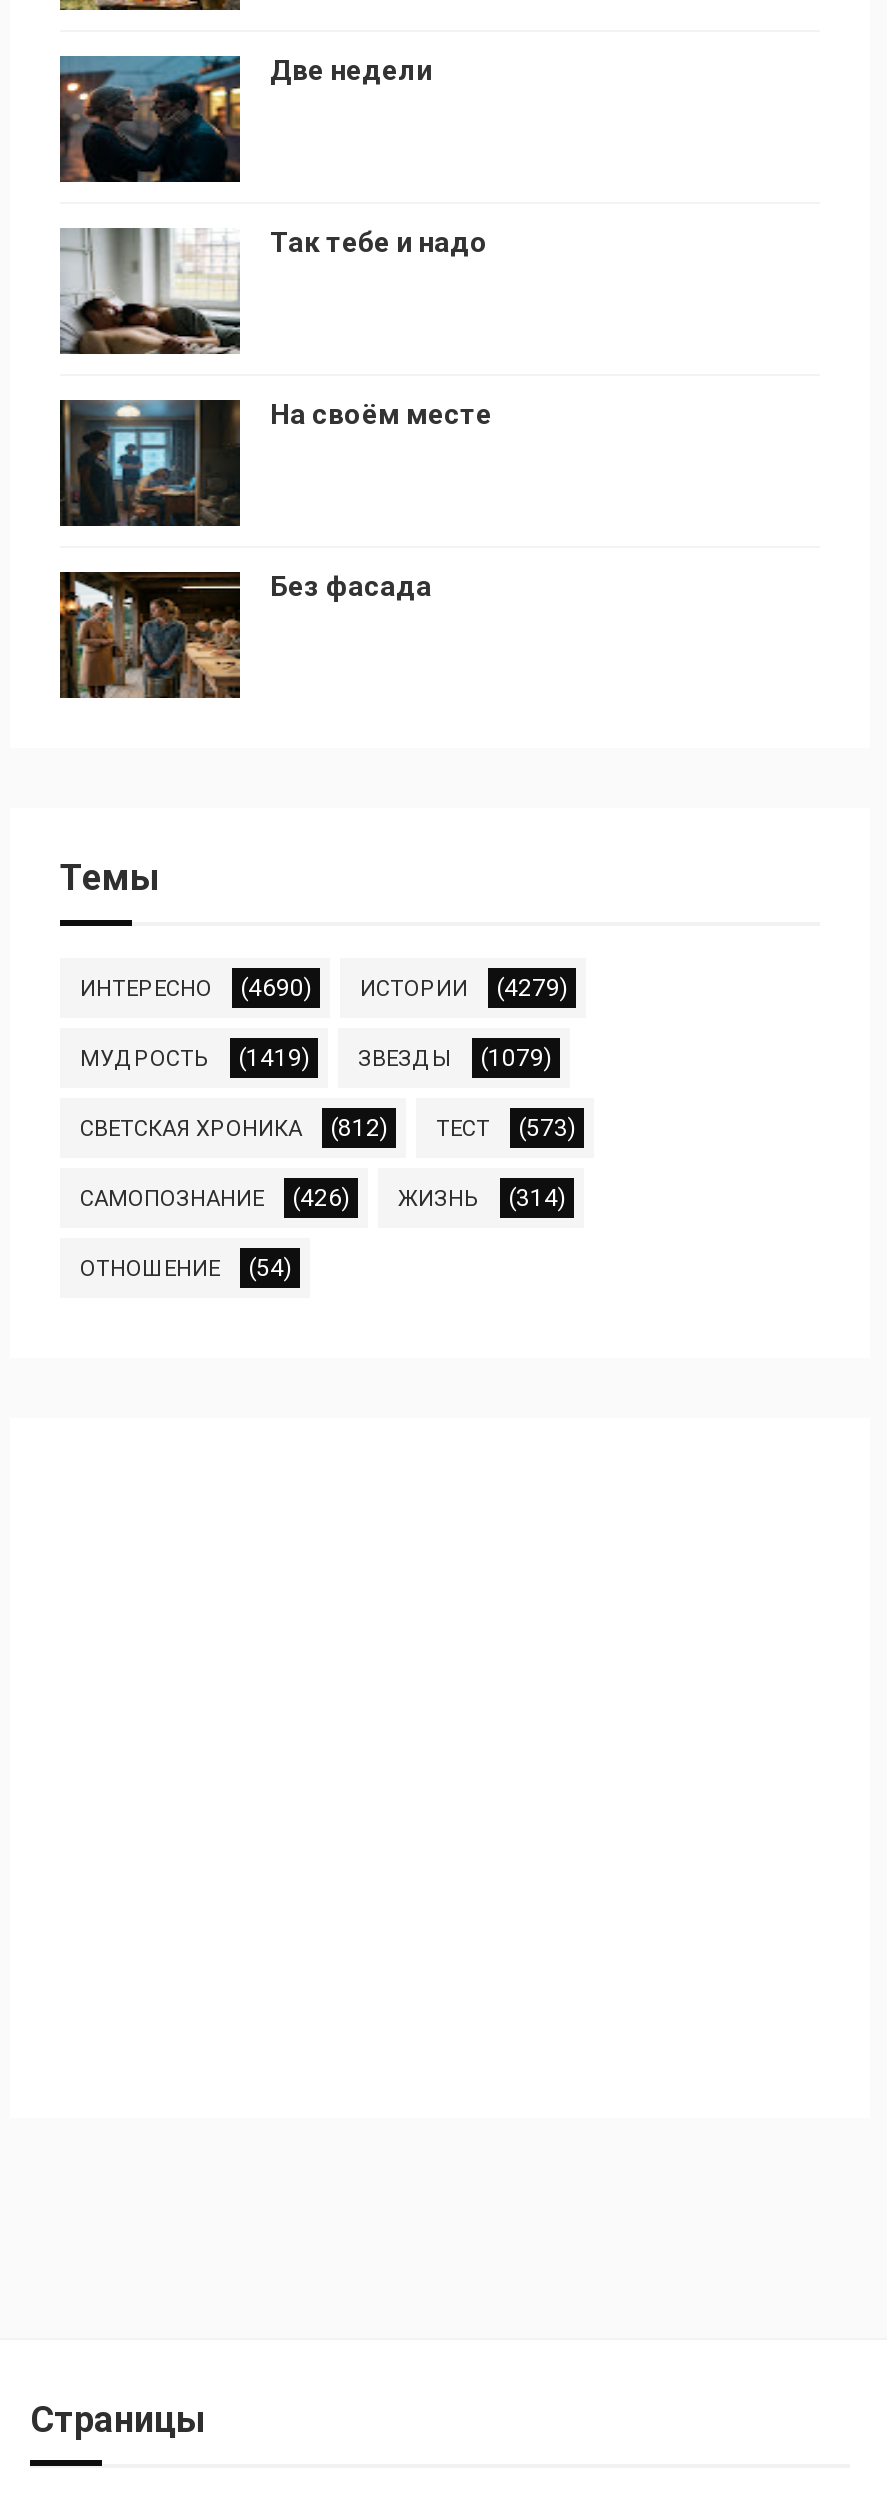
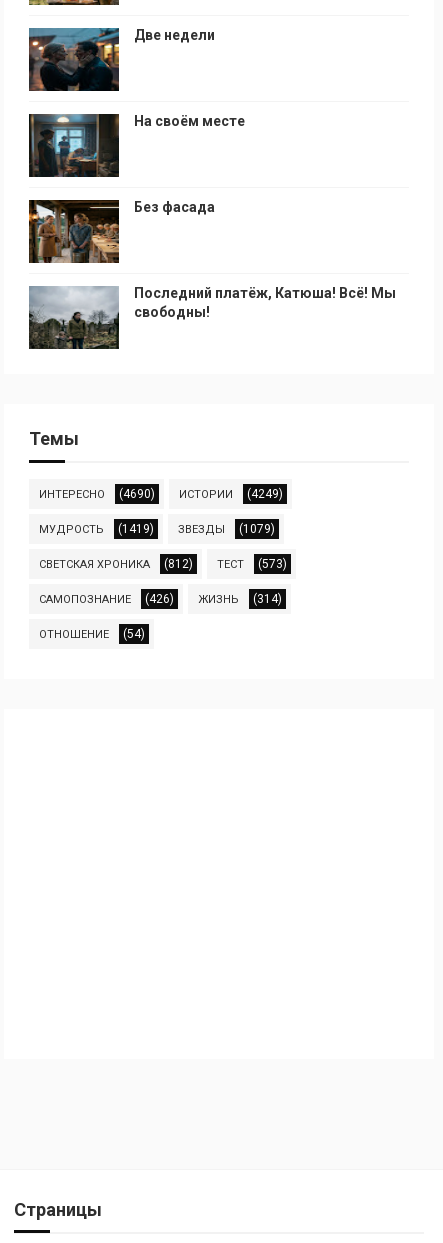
[60,226,488,354] [image] | Так тебе и надо -> none
moved [58,398,492,602] -> [28,113,245,215]: [image] | На своём месте | Без фасада
moved [56,570,244,702] -> [27,199,121,265]: [image]
none -> [28,285,396,350] [image] | Последний платёж, Катюша! Всё! Мы | свободны!
[80,974,568,1002] ИНТЕРЕСНО (4690) ИСТОРИИ (4279) -> [39,487,283,501] ИНТЕРЕСНО (4690) ИСТОРИИ (4249)

